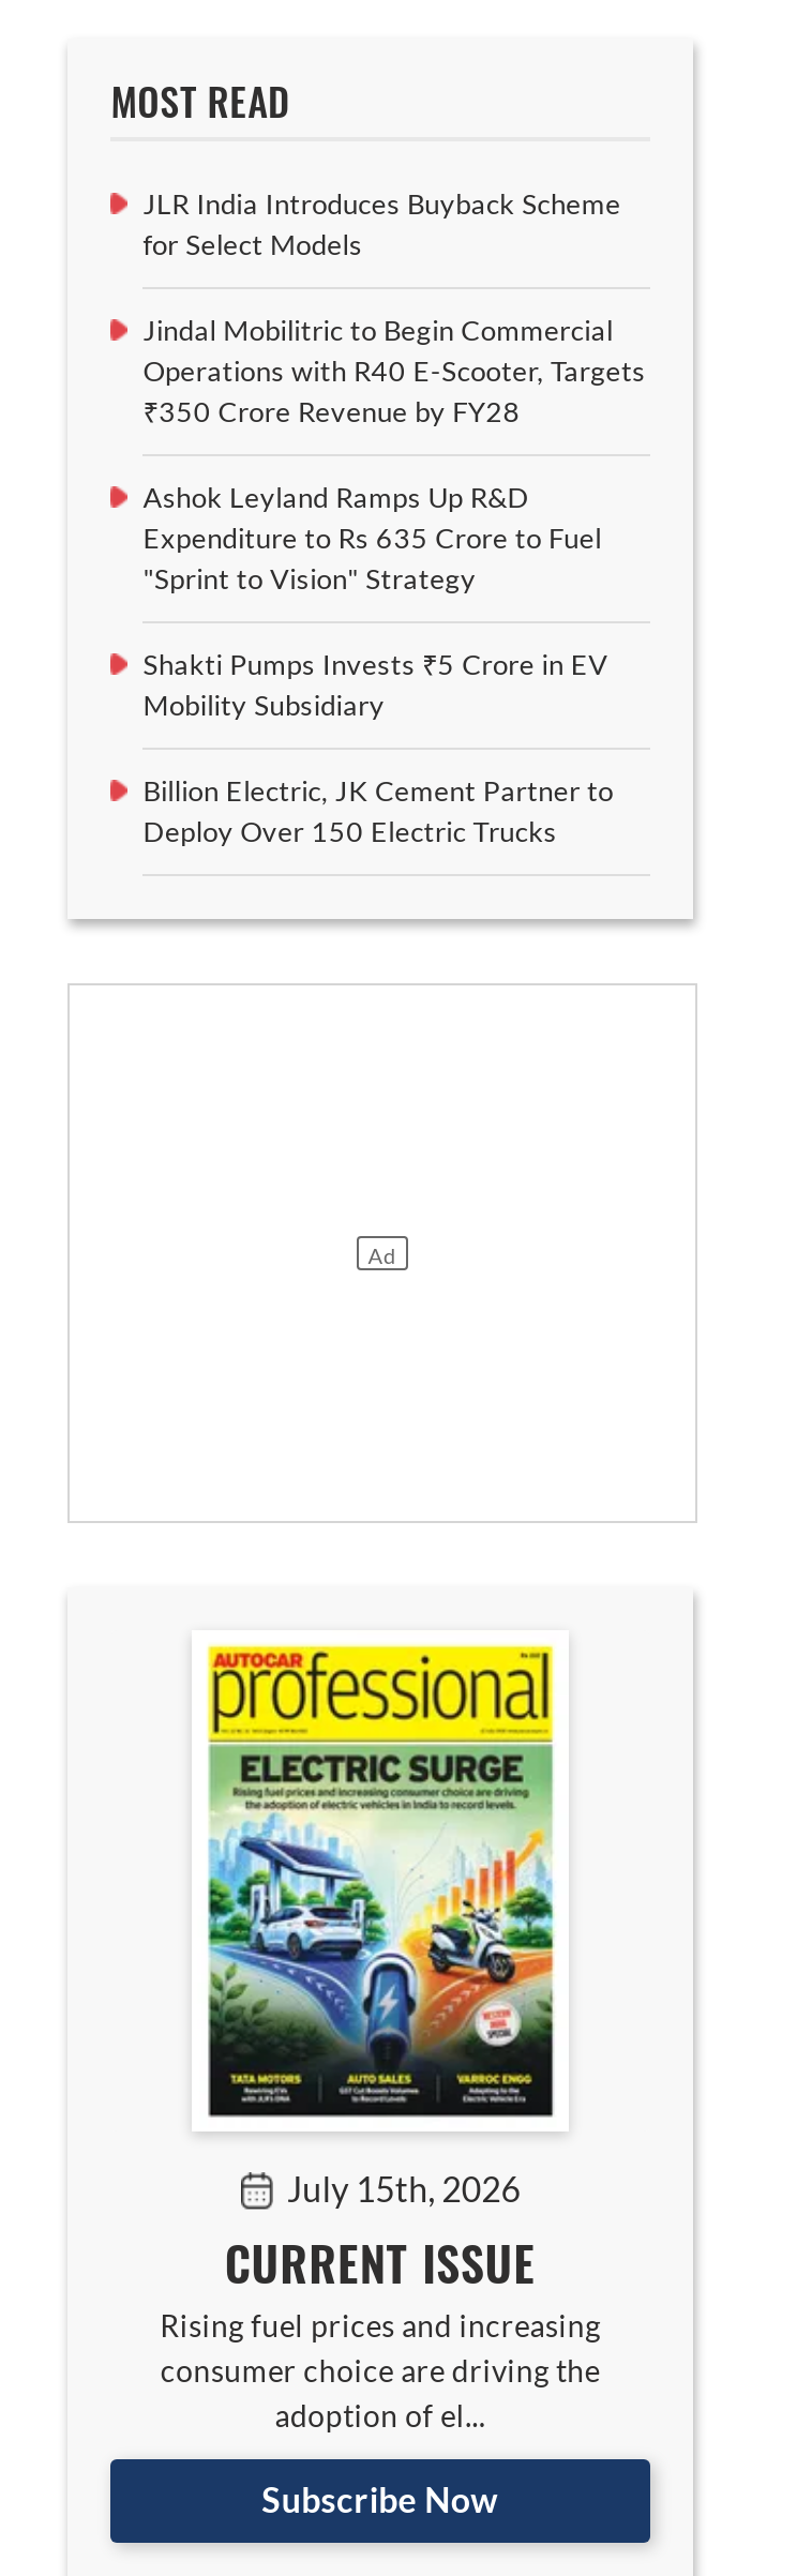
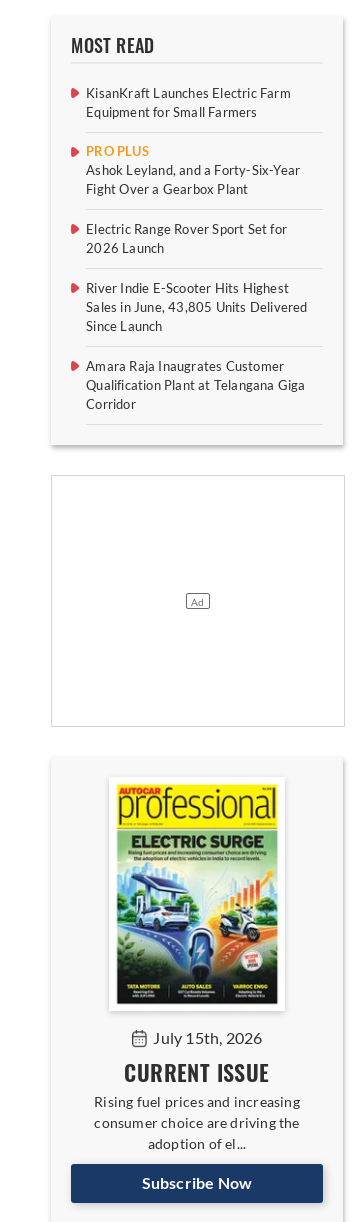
[143,186,621,261] JLR India Introduces Buyback Scheme | for Select Models -> [86,85,291,120] KisanKraft Launches Electric Farm | Equipment for Small Farmers
[143,312,646,428] Jindal Mobilitric to Begin Commercial | Operations with R40 E-Scooter, Targets | ₹350 Crore Revenue by FY28 -> [86,143,300,197] PRO PLUS | Ashok Leyland, and a Forty-Six-Year | Fight Over a Gearbox Plant
[143,479,602,595] Ashok Leyland Ramps Up R&D | Expenditure to Rs 635 Crore to Fuel | "Sprint to Vision" Strategy -> [86,221,287,256] Electric Range Rover Sport Set for | 2026 Launch
[143,646,608,721] Shakti Pumps Invests ₹5 Crore in EV | Mobility Subsidiary -> [86,280,308,334] River Indie E-Scooter Hits Highest | Sales in June, 43,805 Units Delivered | Since Launch
[143,773,614,848] Billion Electric, JK Cement Partner to | Deploy Over 150 Electric Trucks -> [86,358,306,412] Amara Raja Inaugrates Customer | Qualification Plant at Telangana Giga | Corridor

